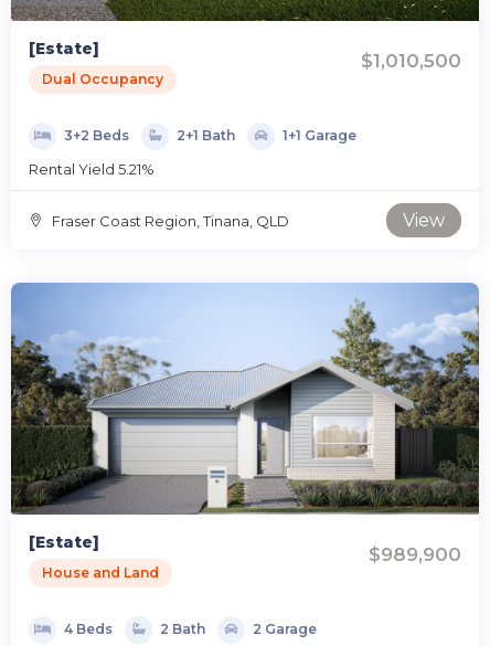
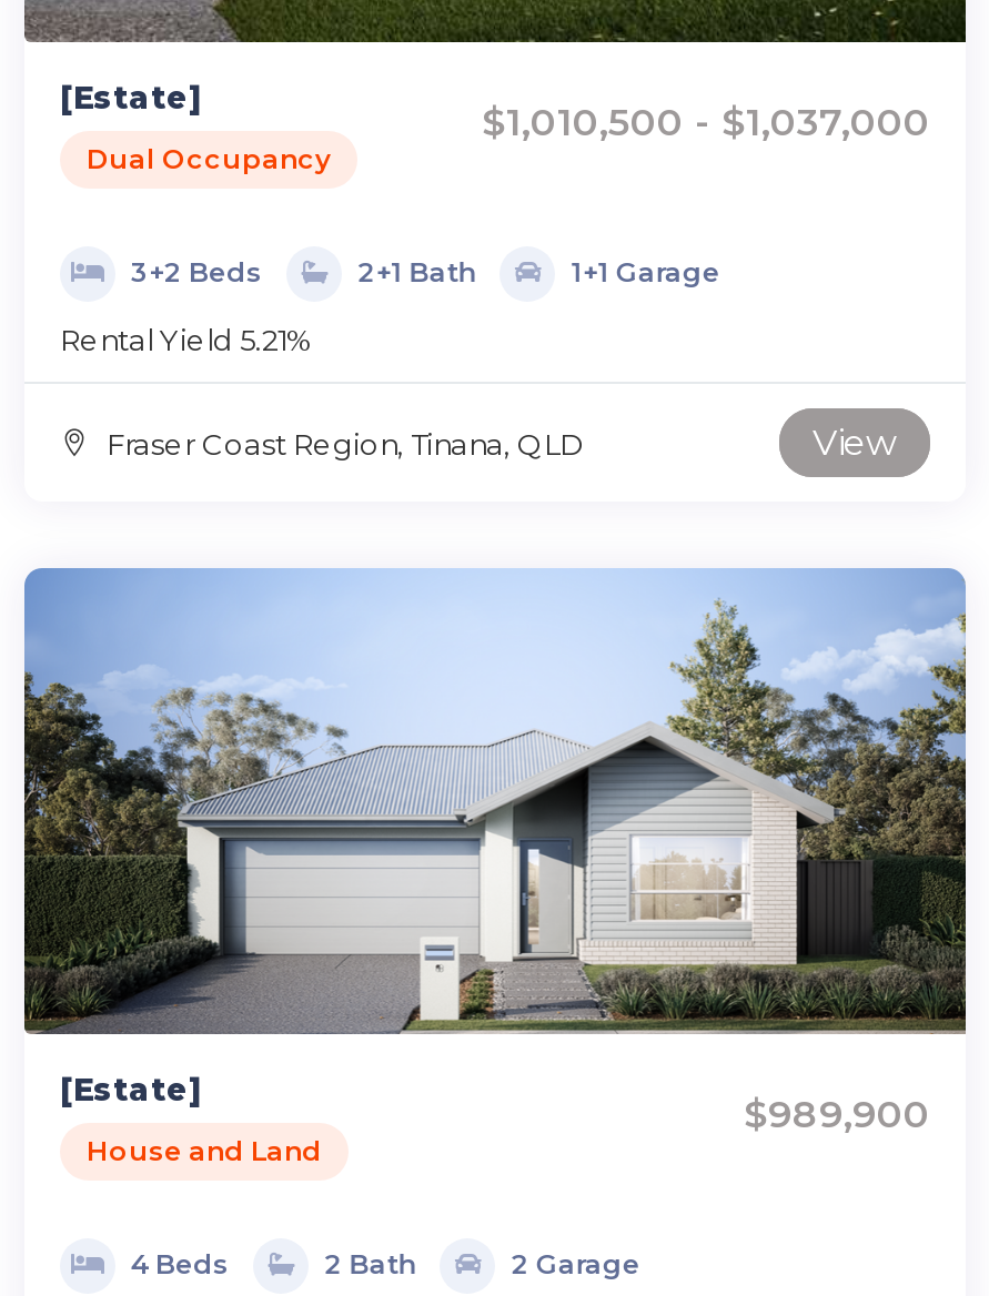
[361,50,461,72] $1,010,500 -> [482,101,930,145] $1,010,500 - $1,037,000

